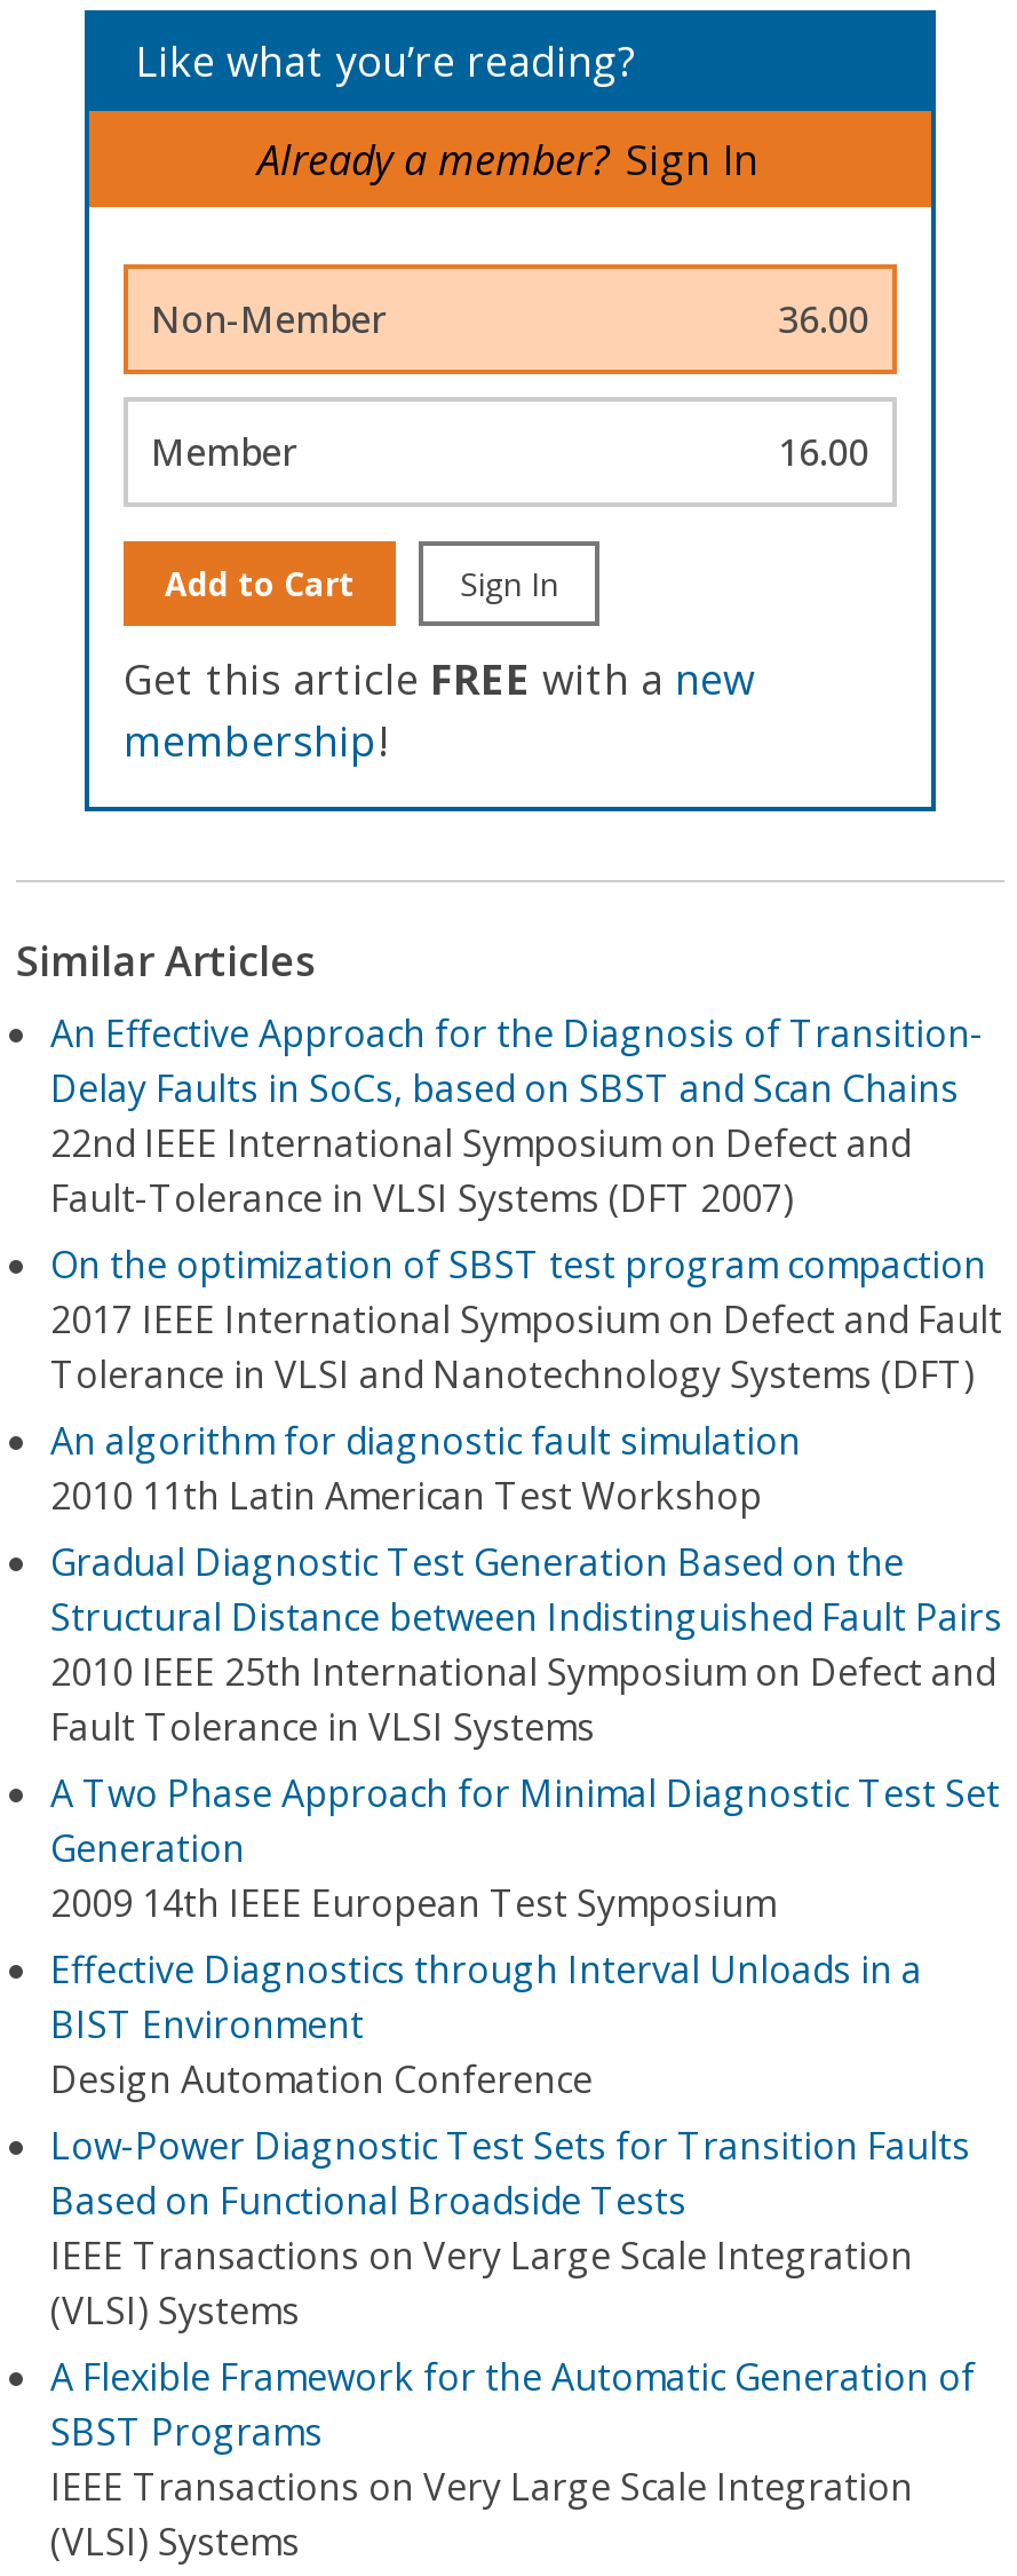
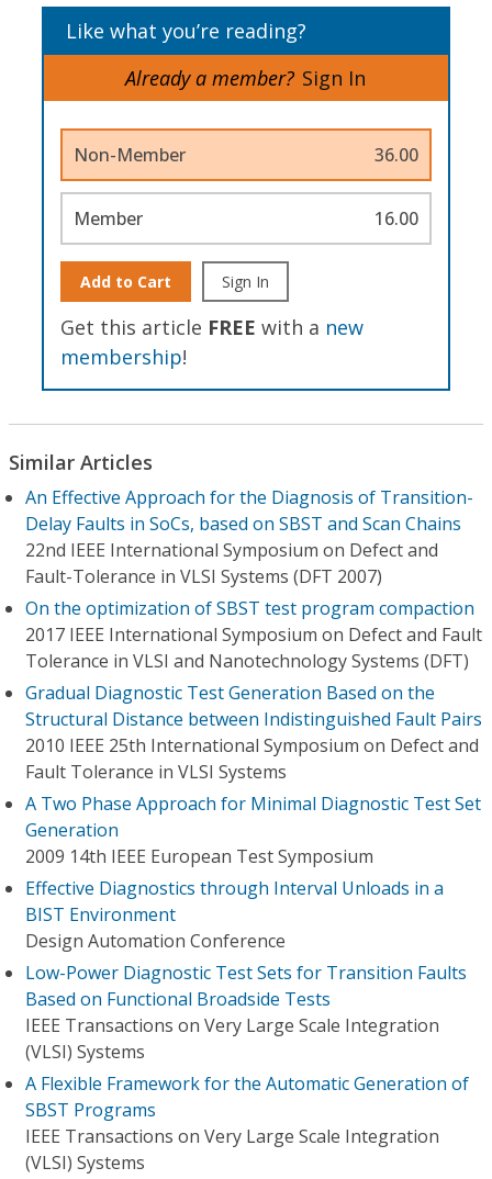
[50,1416,801,1521] An algorithm for diagnostic fault simulation | 2010 11th Latin American Test Workshop -> none

